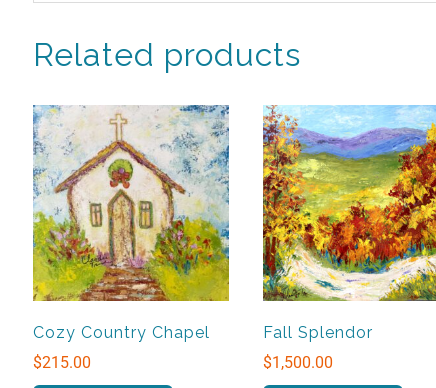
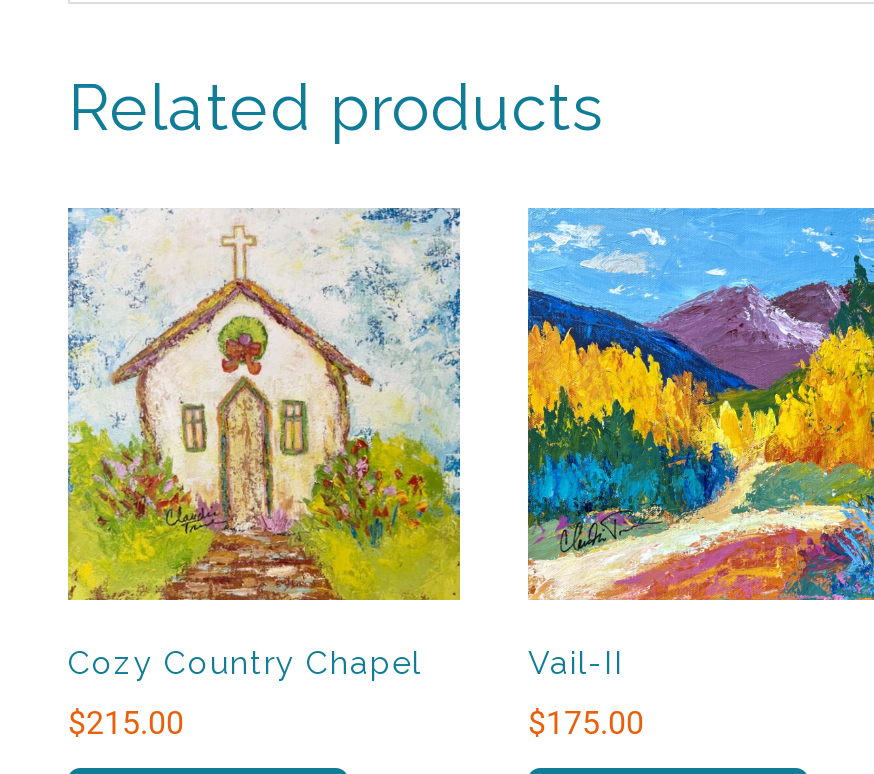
[262,105,433,342] [image] | Fall Splendor -> [526,208,868,682] [image] | Vail-II
[263,353,333,372] $1,500.00 -> [528,704,644,742] $175.00

